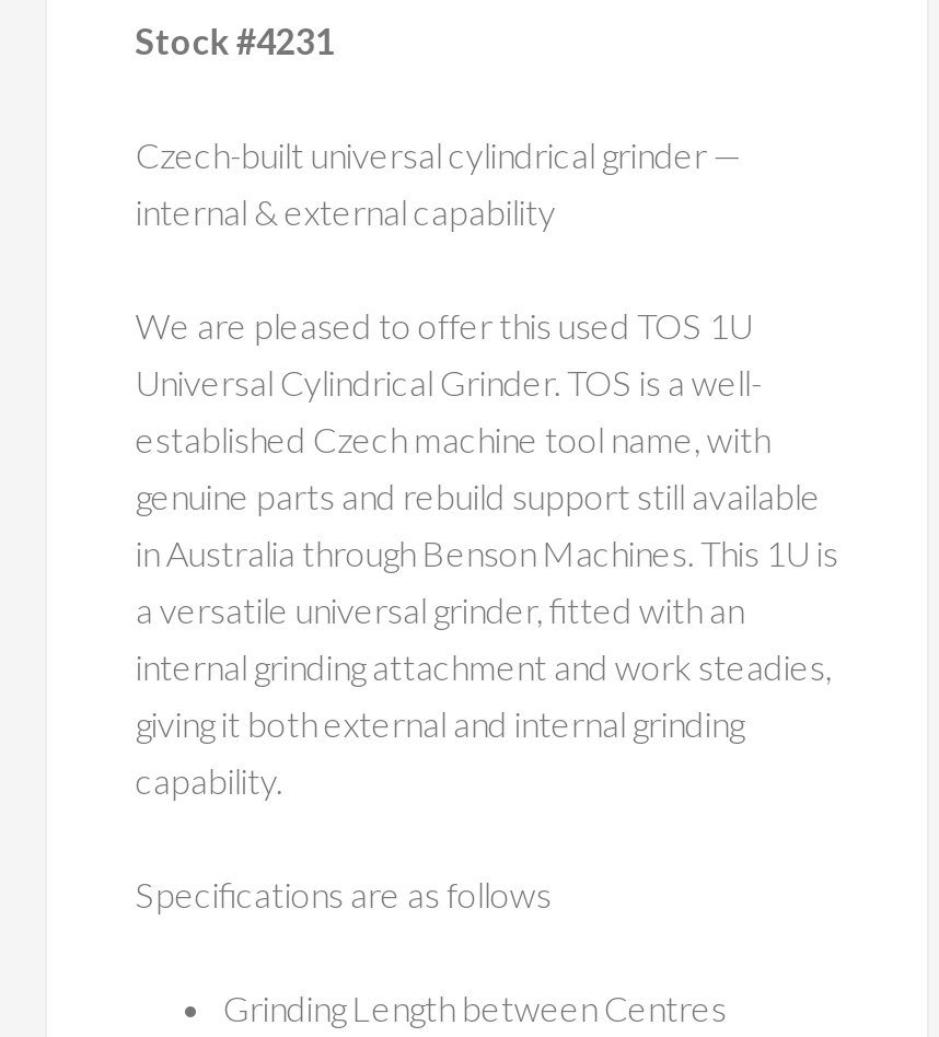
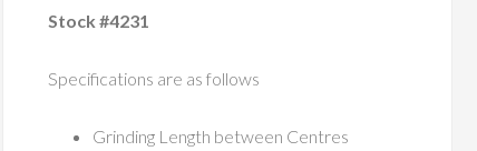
[135,133,838,801] Czech-built universal cylindrical grinder — | internal & external capability | We are pleased to offer this used TOS 1U | Universal Cylindrical Grinder. TOS is a well- | established Czech machine tool name, with | genuine parts and rebuild support still available | in Australia through Benson Machines. This 1U is | a versatile universal grinder, fitted with an | internal grinding attachment and work steadies, | giving it both external and internal grinding | capability. -> none

